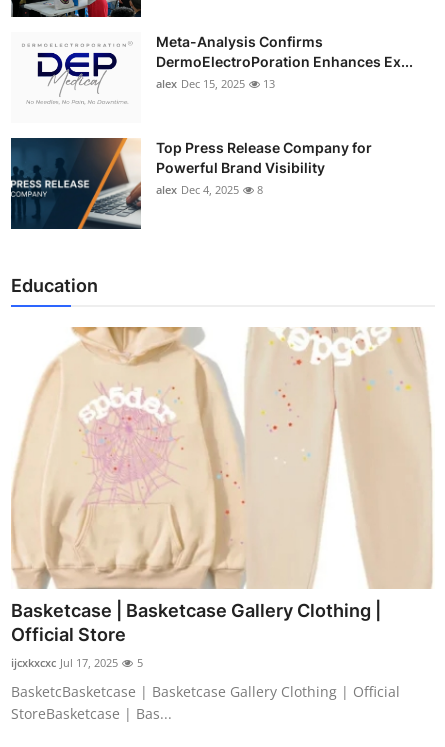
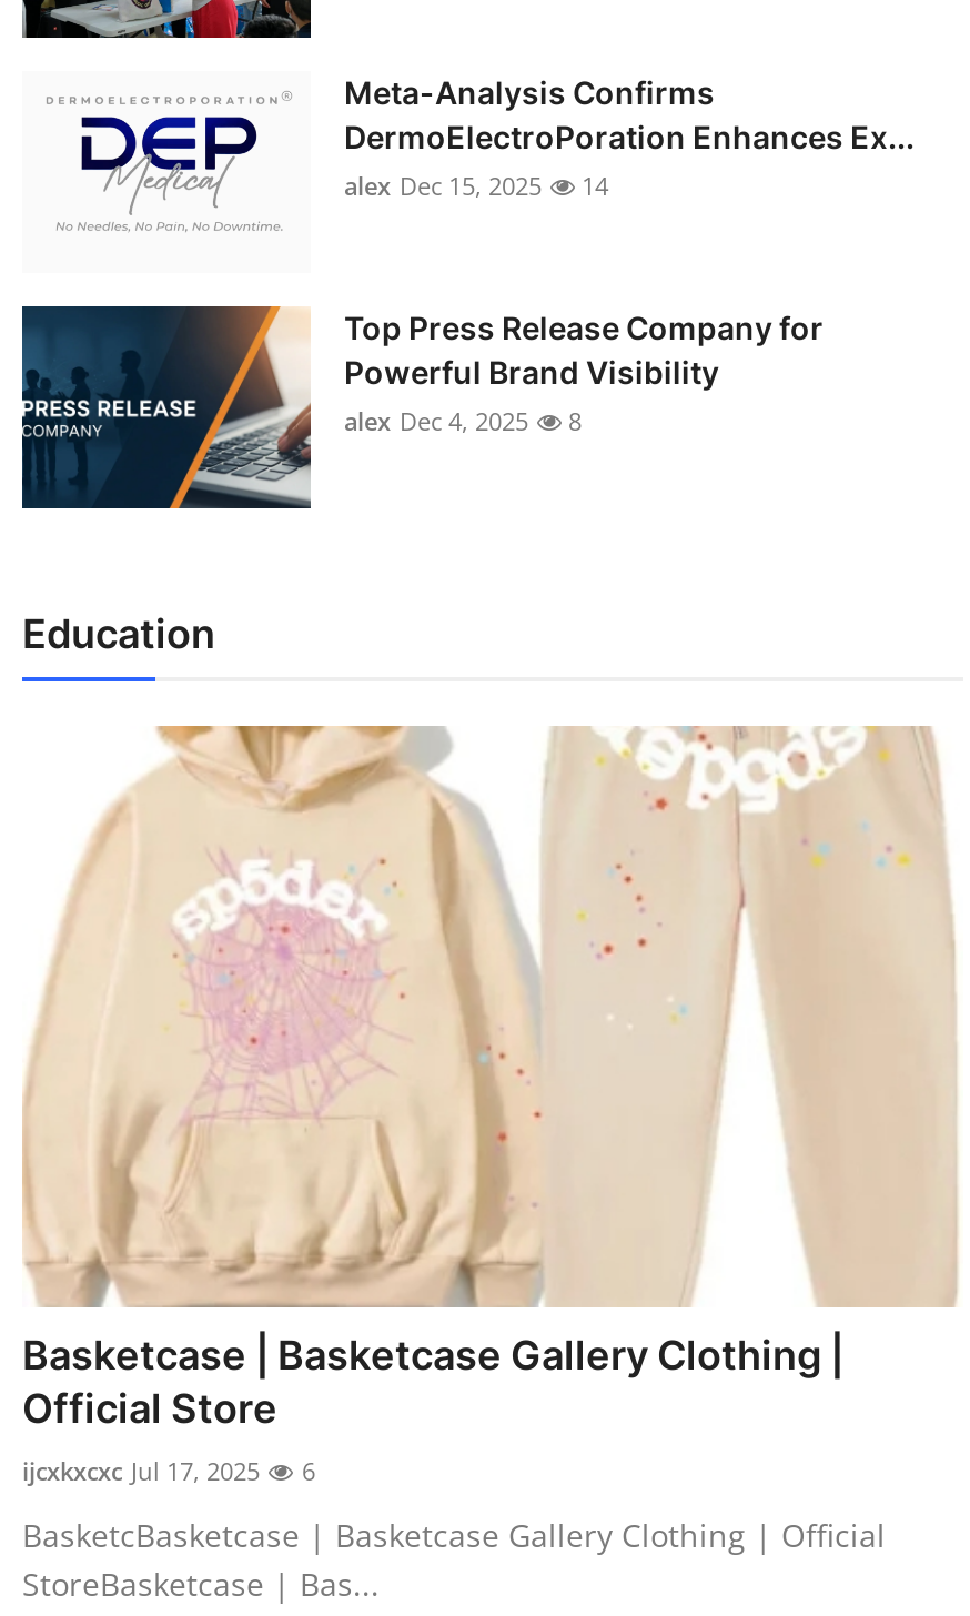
[156,76,275,91] alex Dec 15, 2025 13 -> [344,169,608,202] alex Dec 15, 2025 14
[11,655,143,670] ijcxkxcxc Jul 17, 2025 5 -> [22,1455,315,1488] ijcxkxcxc Jul 17, 2025 6

